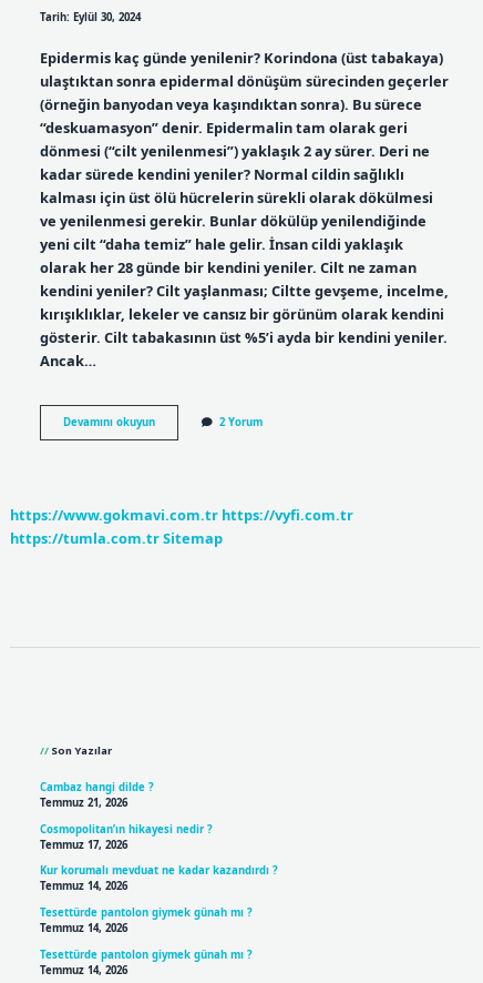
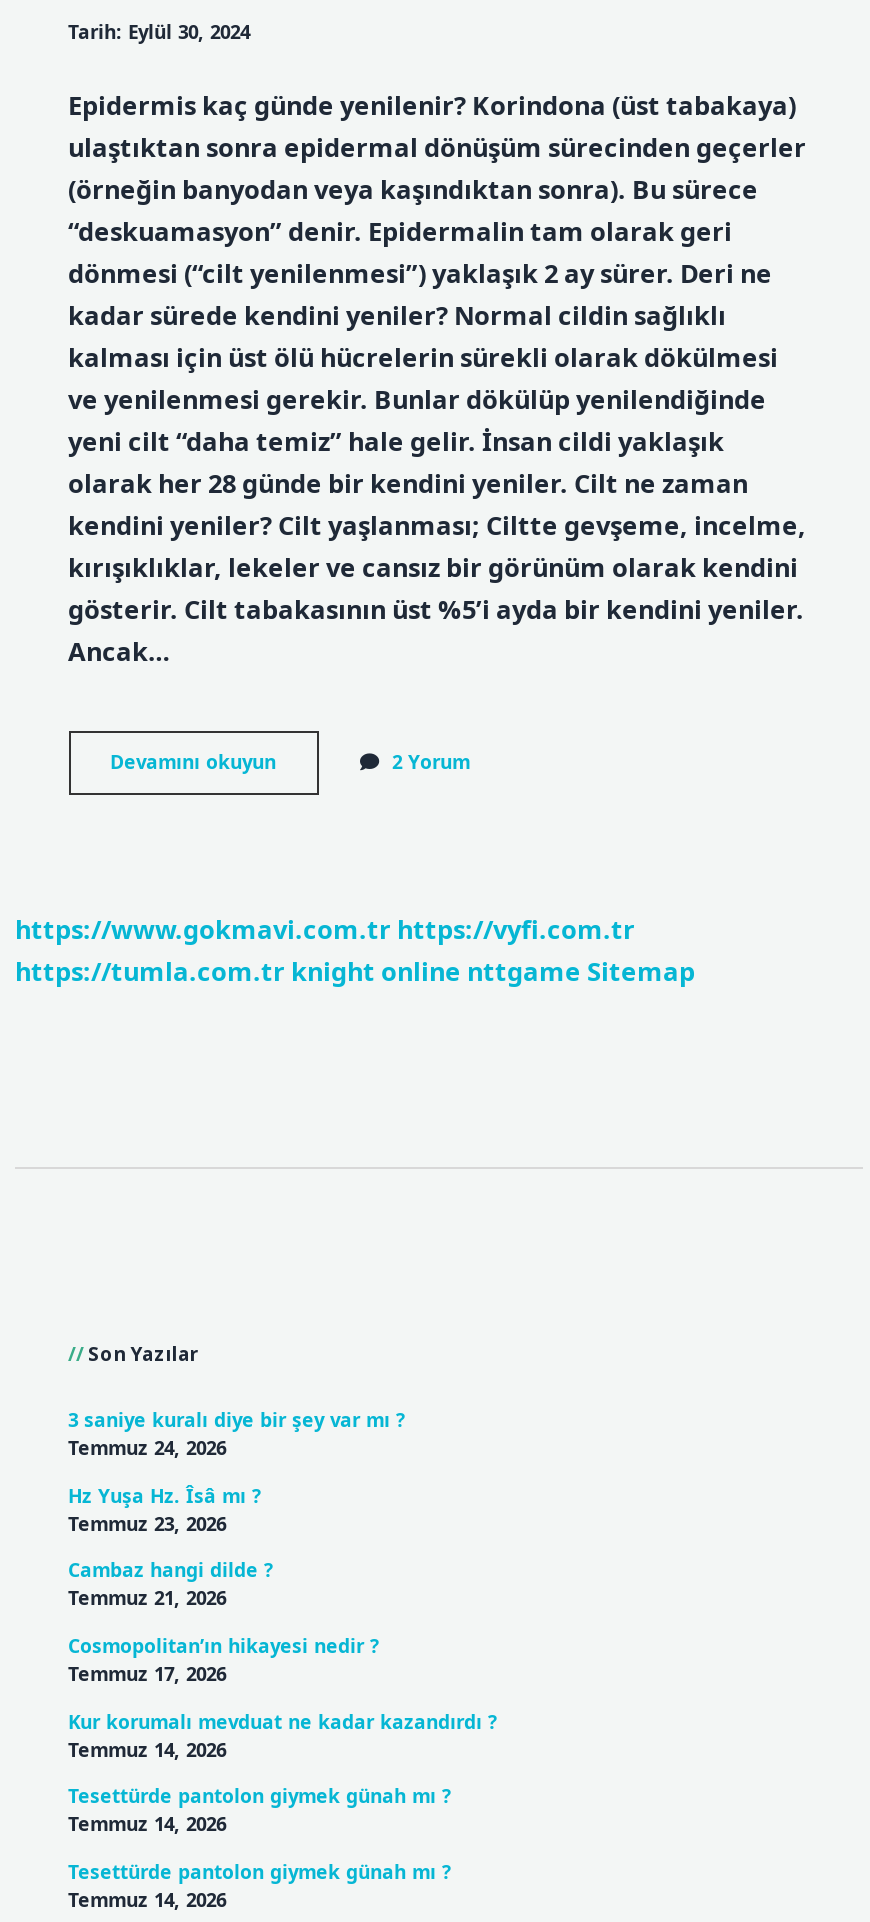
[10,528,223,548] https://tumla.com.tr Sitemap -> [15,954,695,990] https://tumla.com.tr knight online nttgame Sitemap
none -> [68,1408,406,1537] 3 saniye kuralı diye bir şey var mı ? | Temmuz 24, 2026 | Hz Yuşa Hz. Îsâ mı ? | Temmuz 23, 2026

